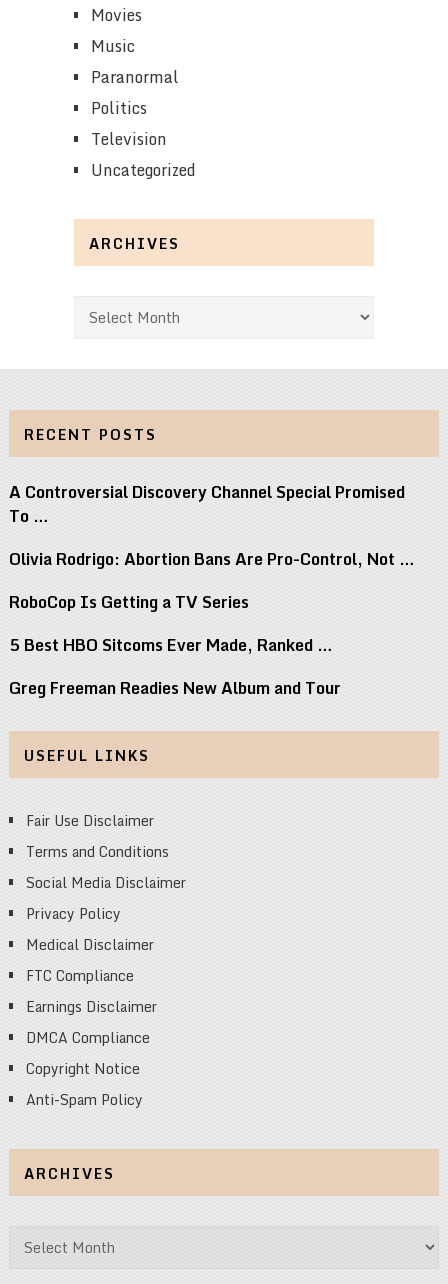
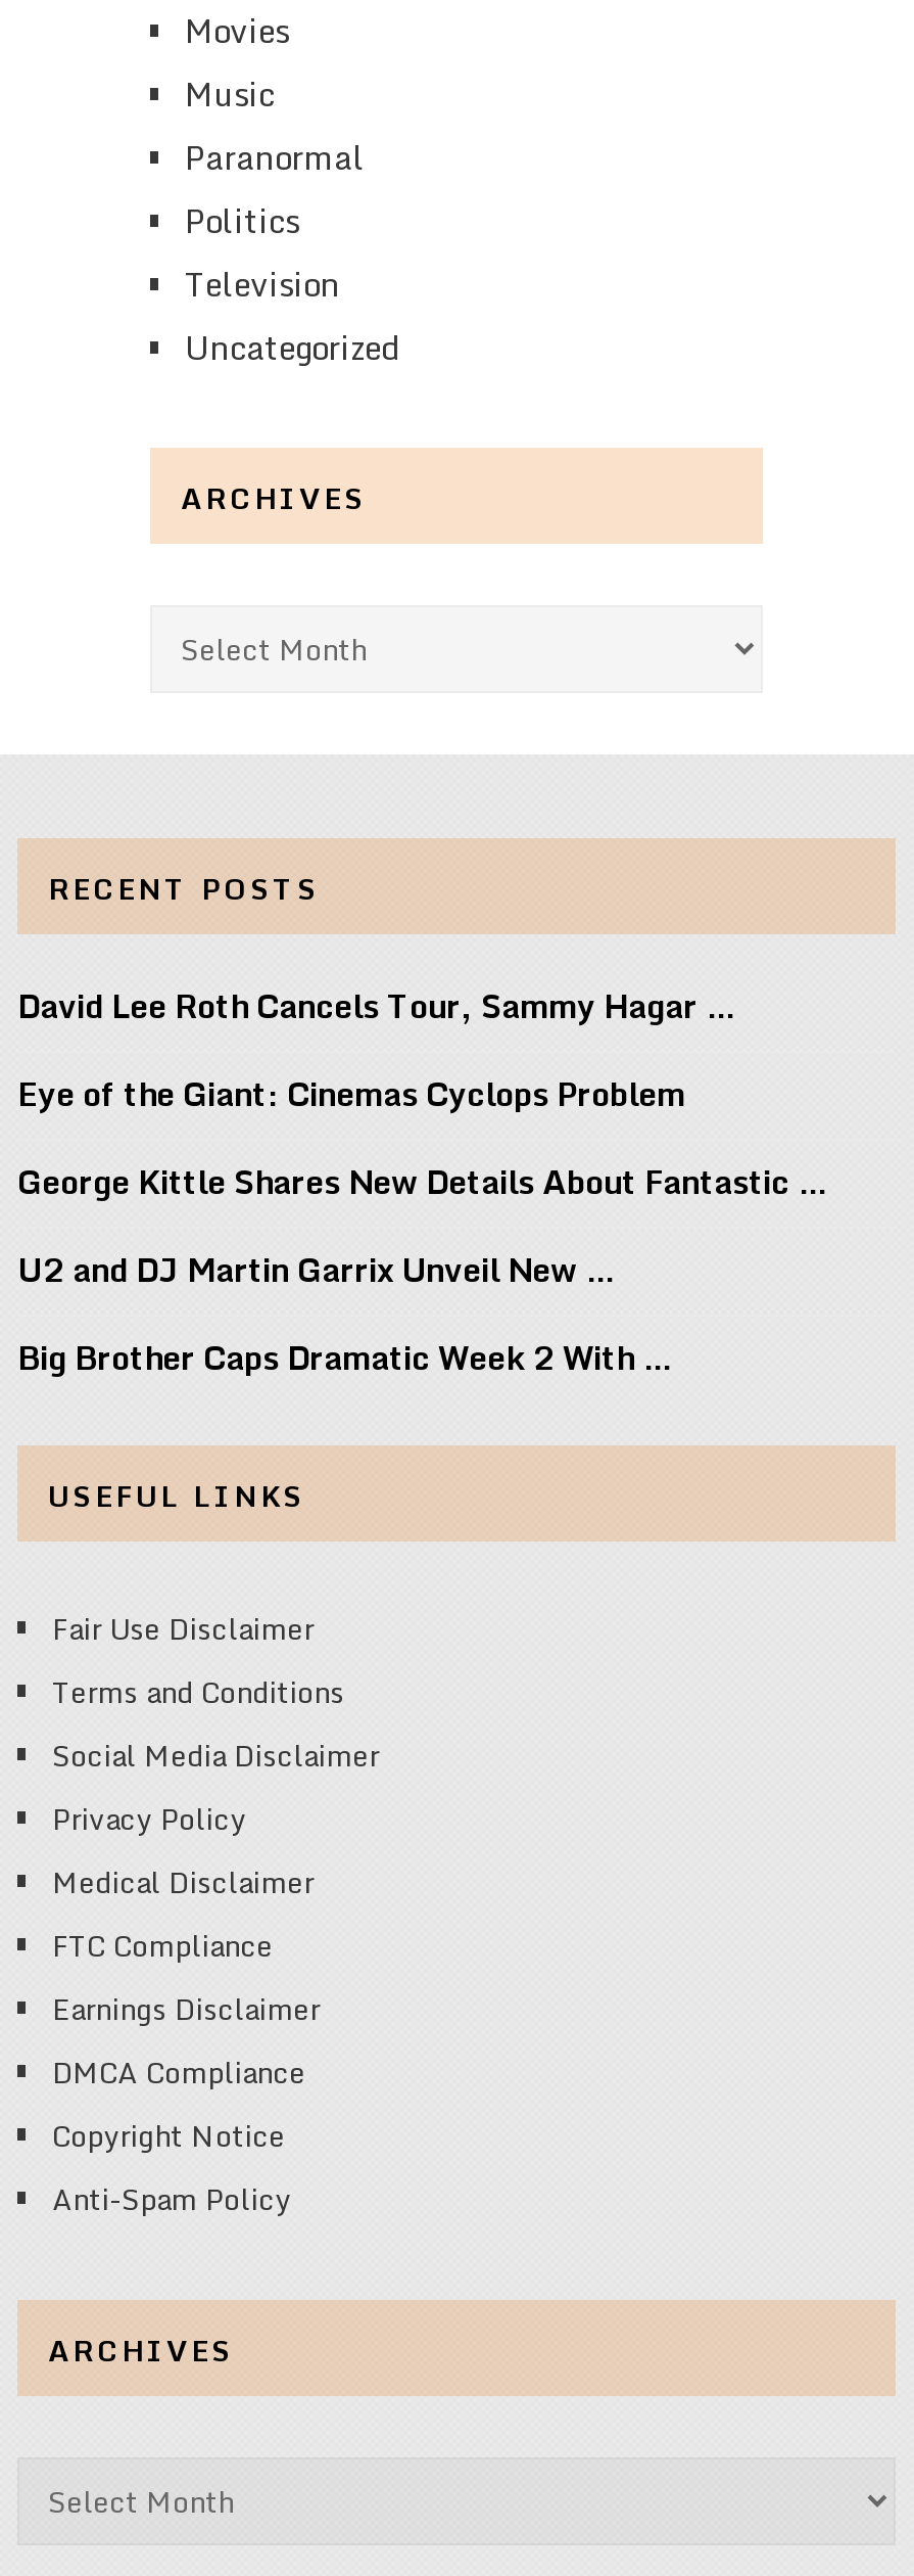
[9,479,405,529] A Controversial Discovery Channel Special Promised | To … -> [17,980,738,1033] David Lee Roth Cancels Tour, Sammy Hagar …
[9,546,415,572] Olivia Rodrigo: Abortion Bans Are Pro-Control, Not … -> [17,1068,685,1121] Eye of the Giant: Cinemas Cyclops Problem
[9,589,249,615] RoboCop Is Getting a TV Series -> [17,1156,830,1209] George Kittle Shares New Details About Fantastic …
[9,632,333,658] 5 Best HBO Sitcoms Ever Made, Ranked … -> [17,1244,618,1297] U2 and DJ Martin Garrix Unveil New …
[9,675,341,701] Greg Freeman Readies New Album and Tour -> [17,1332,675,1385] Big Brother Caps Dramatic Week 2 With …

